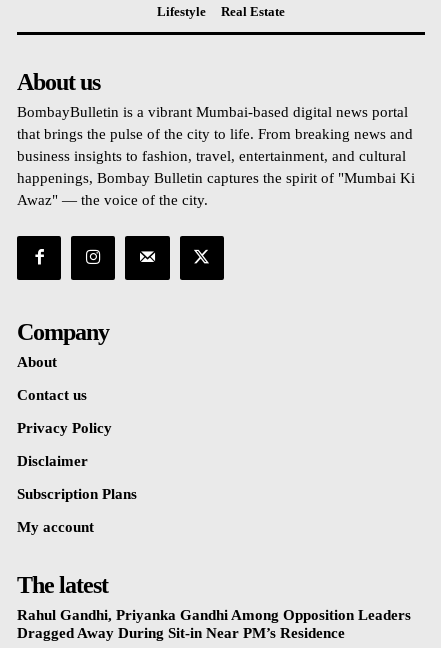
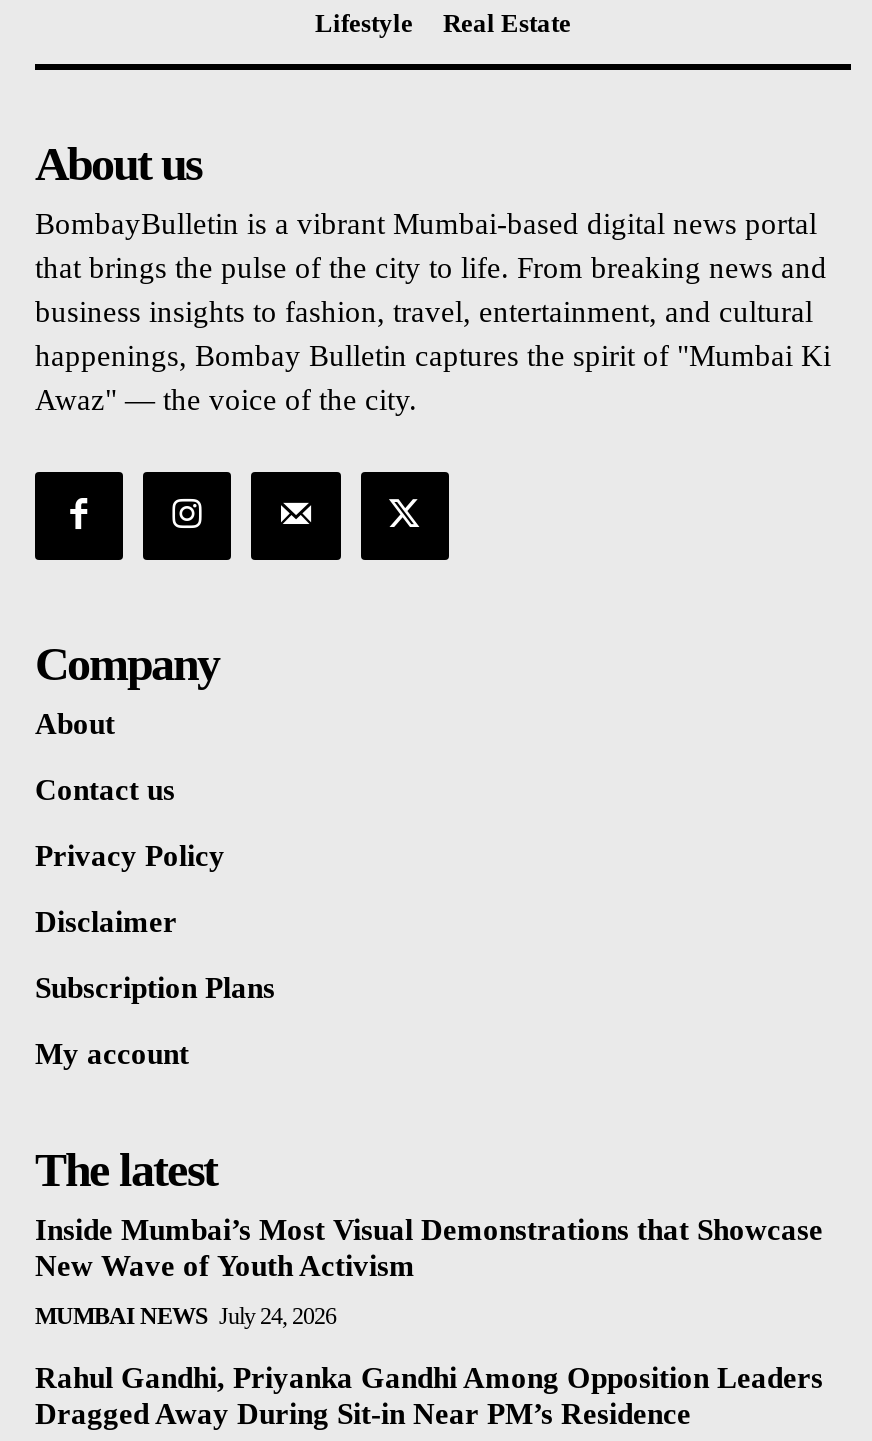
none -> [35,1214,823,1330] Inside Mumbai’s Most Visual Demonstrations that Showcase | New Wave of Youth Activism | MUMBAI NEWS July 24, 2026

